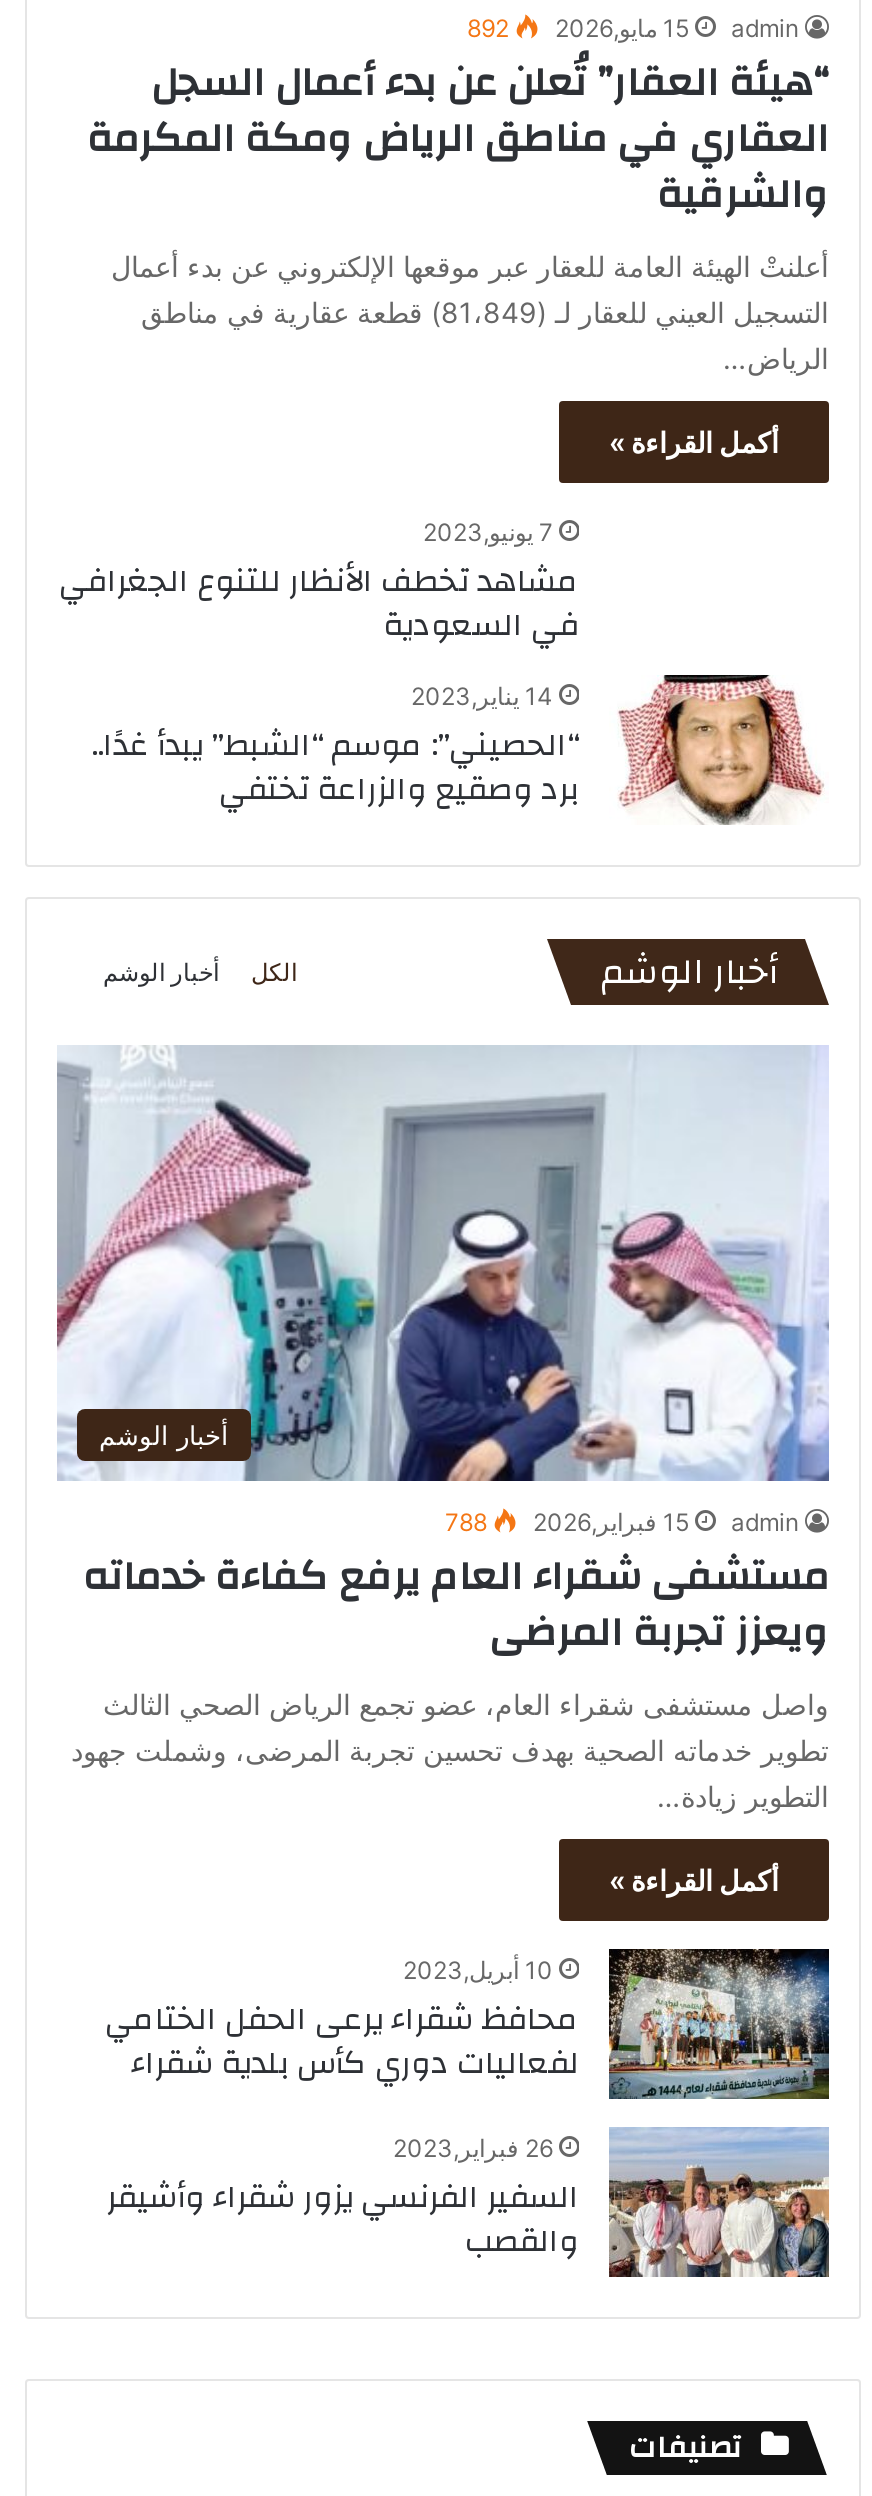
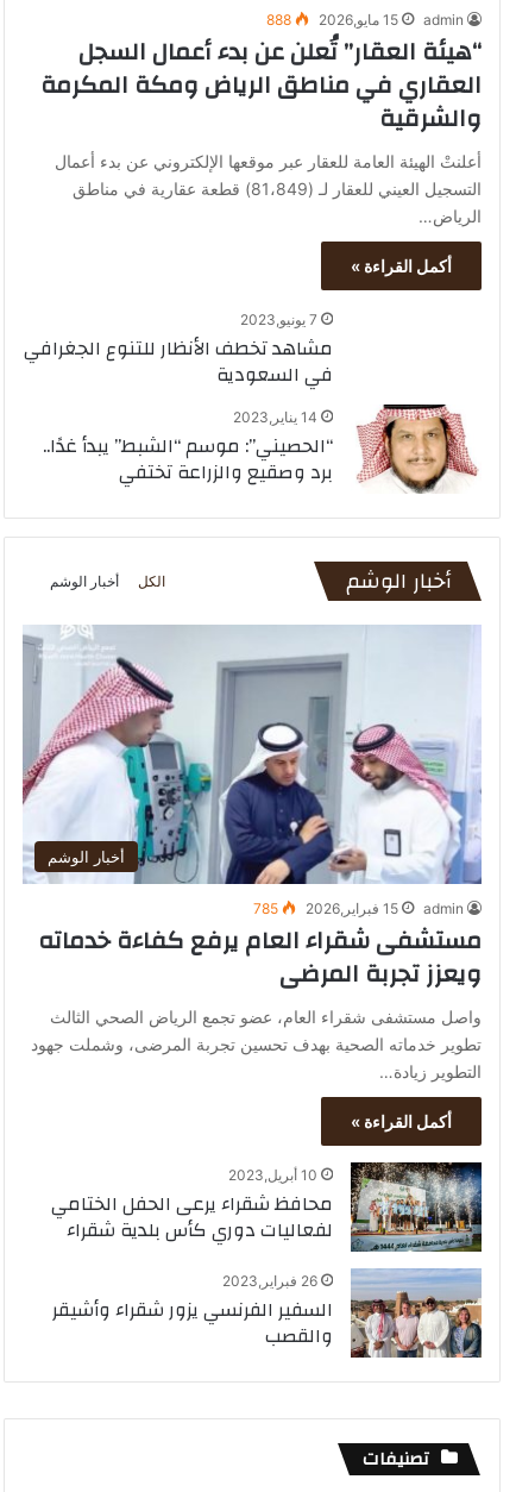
[467,13,509,43] 892 -> [266,11,291,29] 888
[445,1506,487,1536] 788 -> [253,899,278,917] 785

